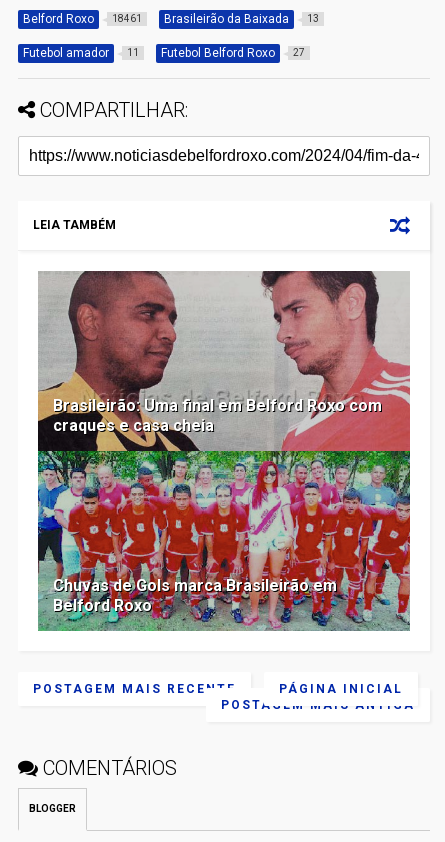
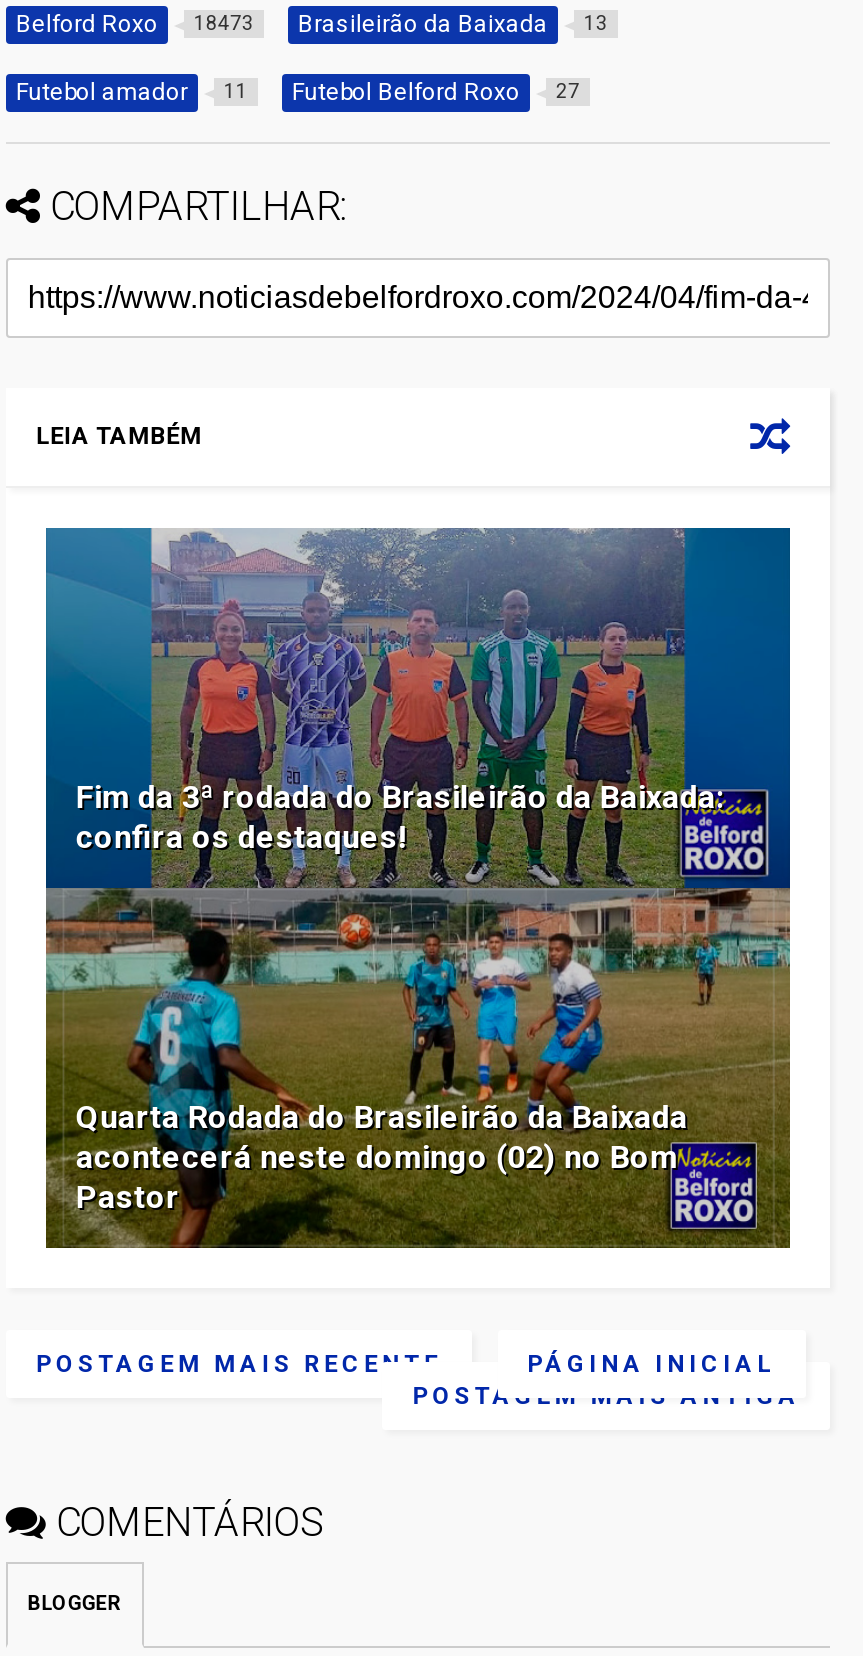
[23,12,319,26] Belford Roxo 18461 Brasileirão da Baixada 13 -> [16,9,608,37] Belford Roxo 18473 Brasileirão da Baixada 13
[37,270,411,632] [image] | Brasileirão: Uma final em Belford Roxo com | craques e casa cheia -> [44,526,792,1250] [image] | Fim da 3ª rodada do Brasileirão da Baixada: | confira os destaques!
[53,576,337,615] Chuvas de Gols marca Brasileirão em | Belford Roxo -> [76,1097,688,1215] Quarta Rodada do Brasileirão da Baixada | acontecerá neste domingo (02) no Bom | Pastor

